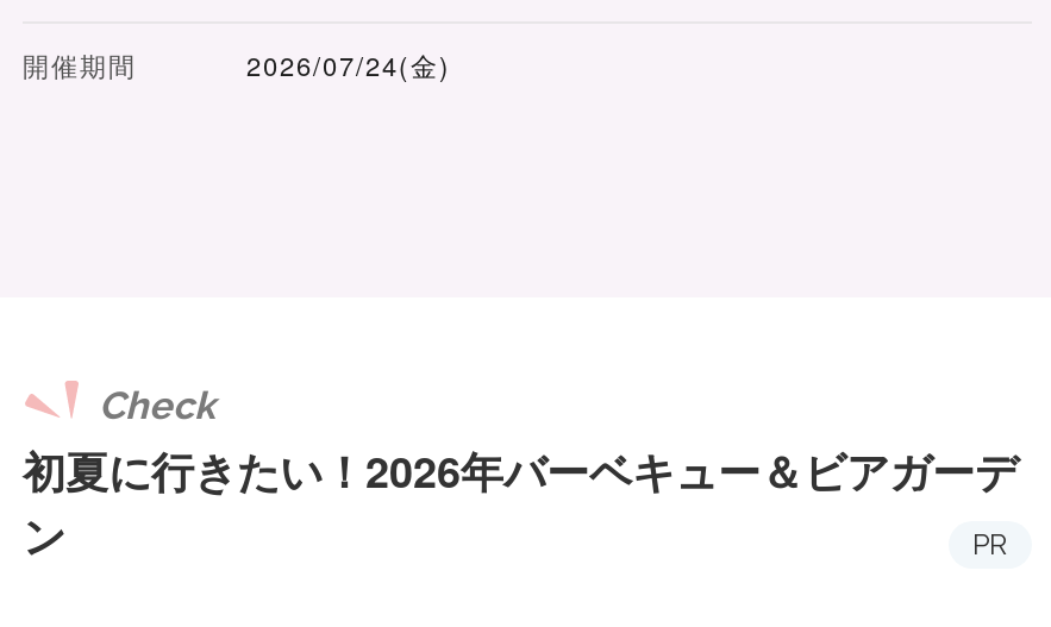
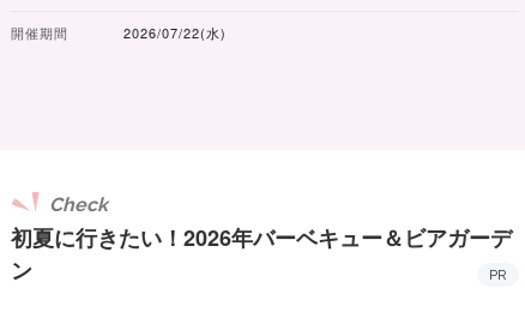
[246,45,451,83] 2026/07/24(金) -> [123,23,227,42] 2026/07/22(水)

